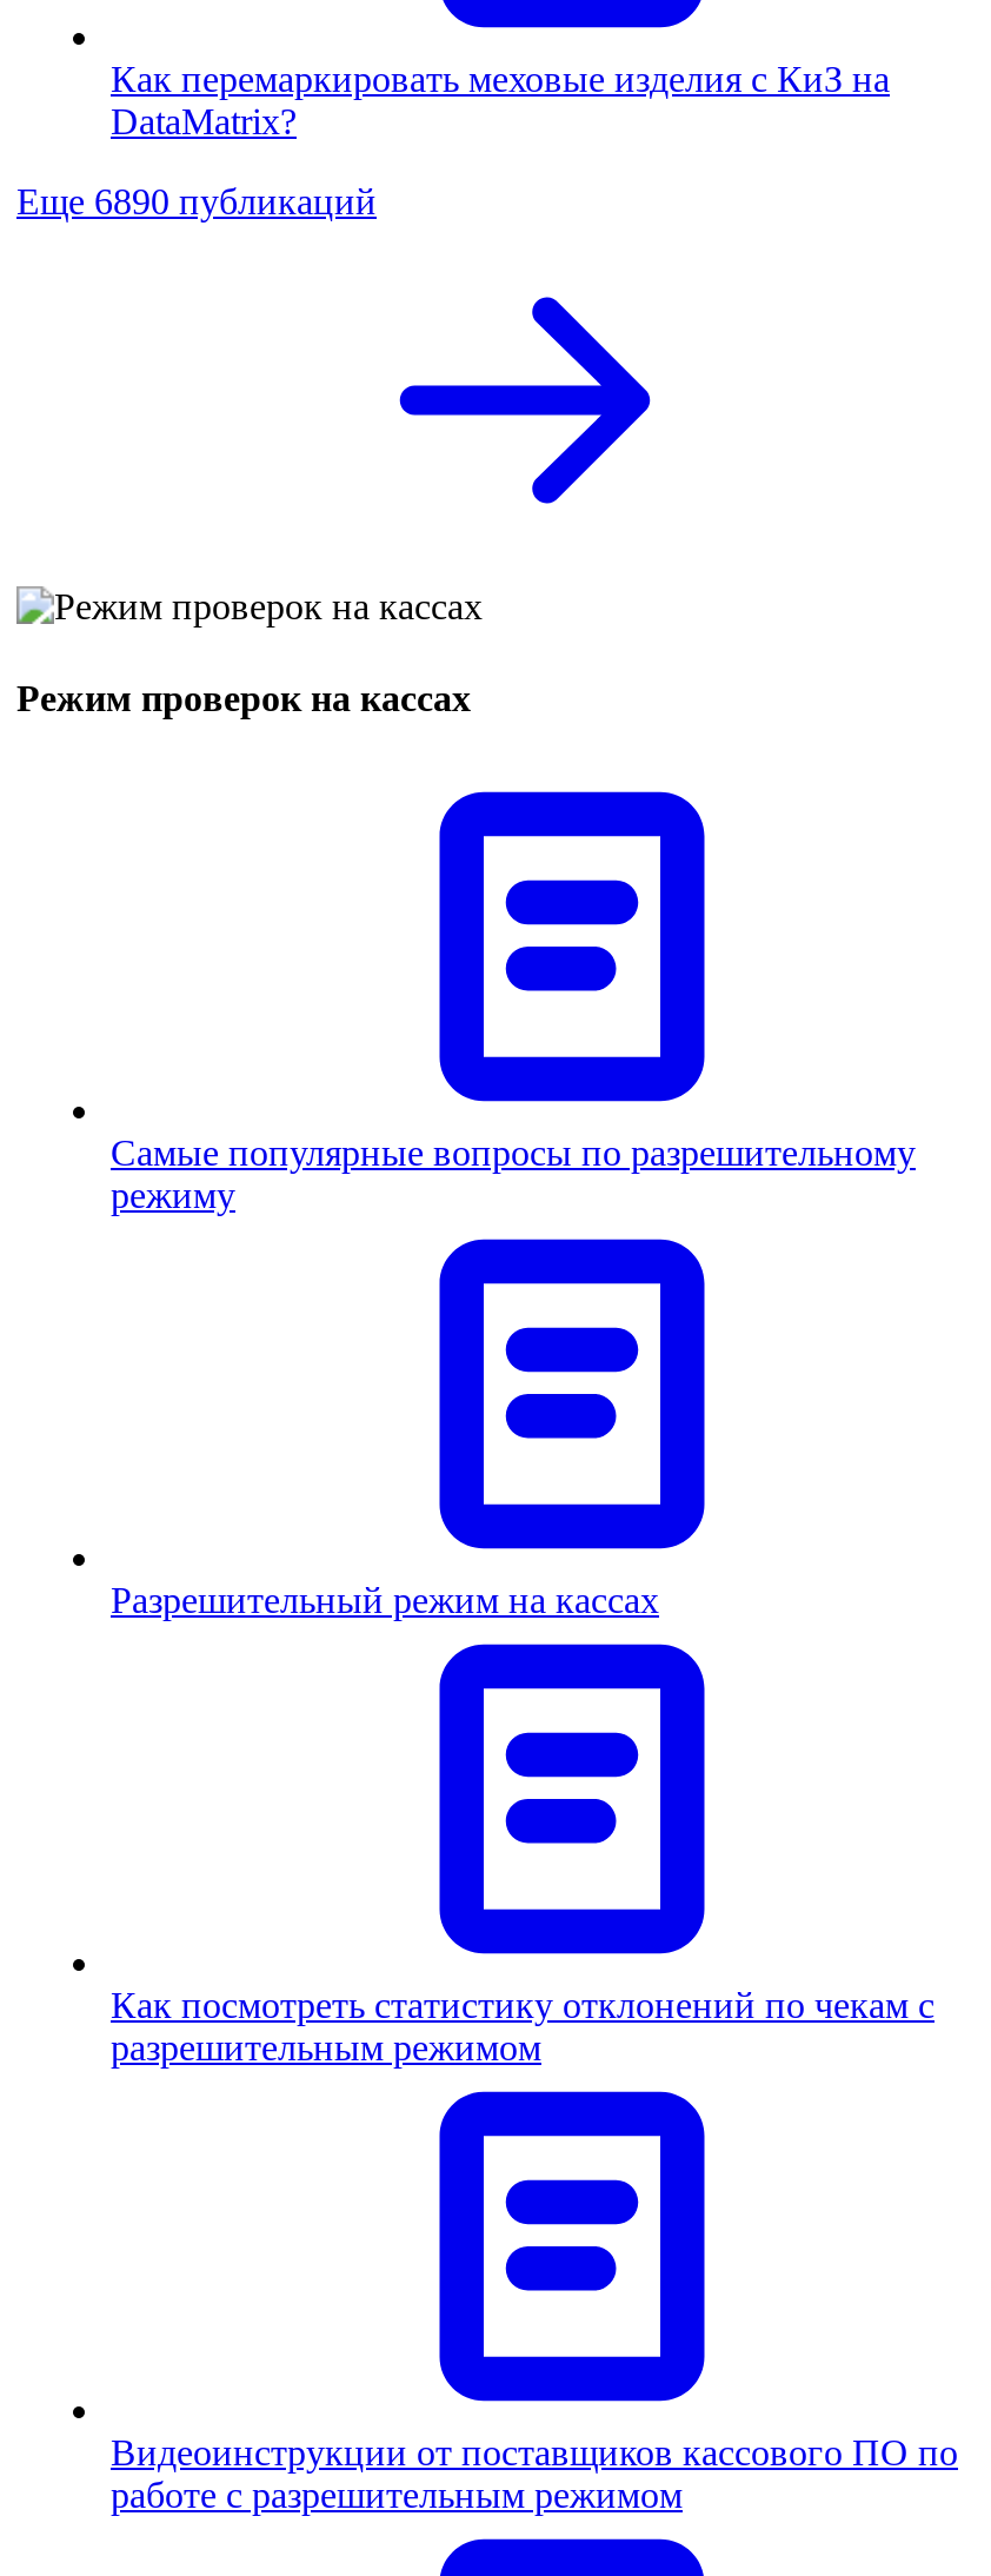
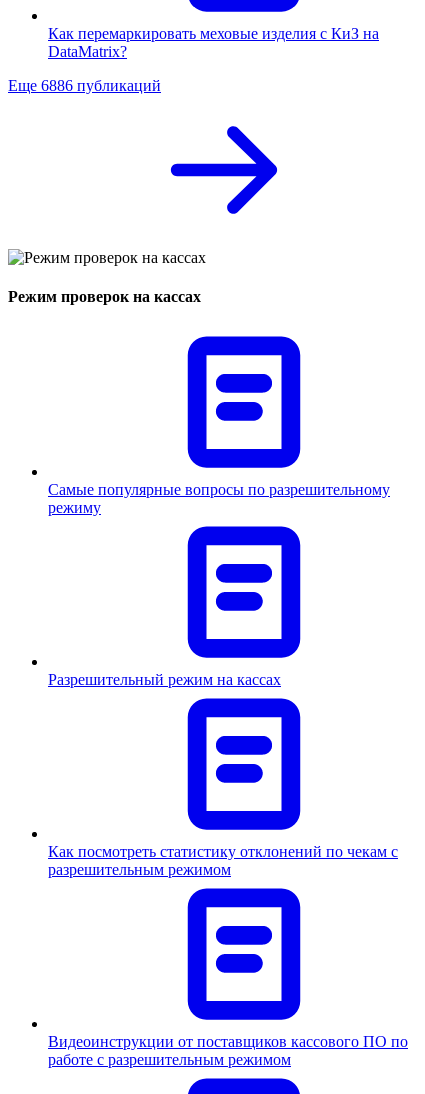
[16,181,377,221] Еще 6890 публикаций -> [8,77,161,94] Еще 6886 публикаций

